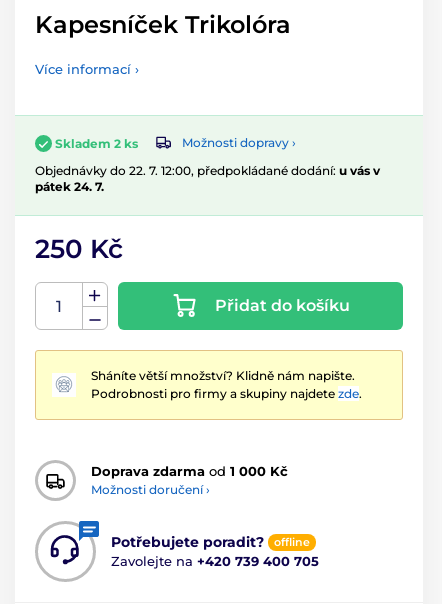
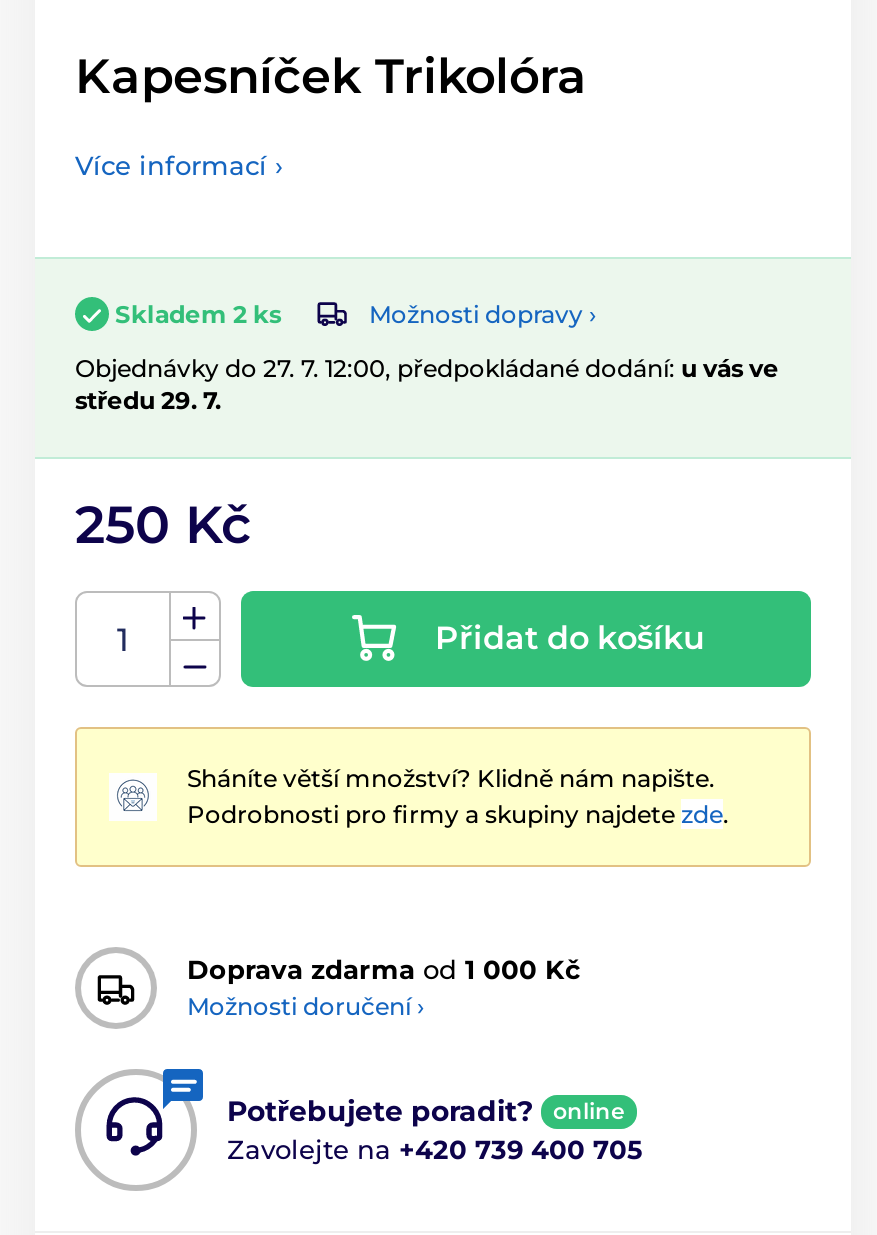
[35,163,380,194] Objednávky do 22. 7. 12:00, předpokládané dodání: u vás v | pátek 24. 7. -> [75,353,779,415] Objednávky do 27. 7. 12:00, předpokládané dodání: u vás ve | středu 29. 7.
[274,535,310,549] offline -> [553,1097,625,1125] online

